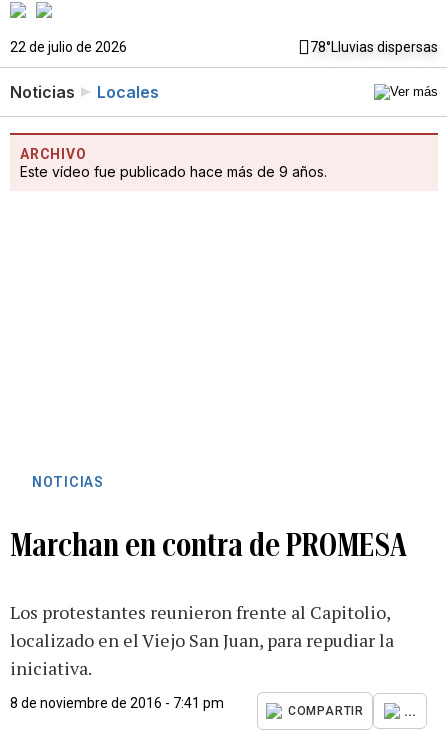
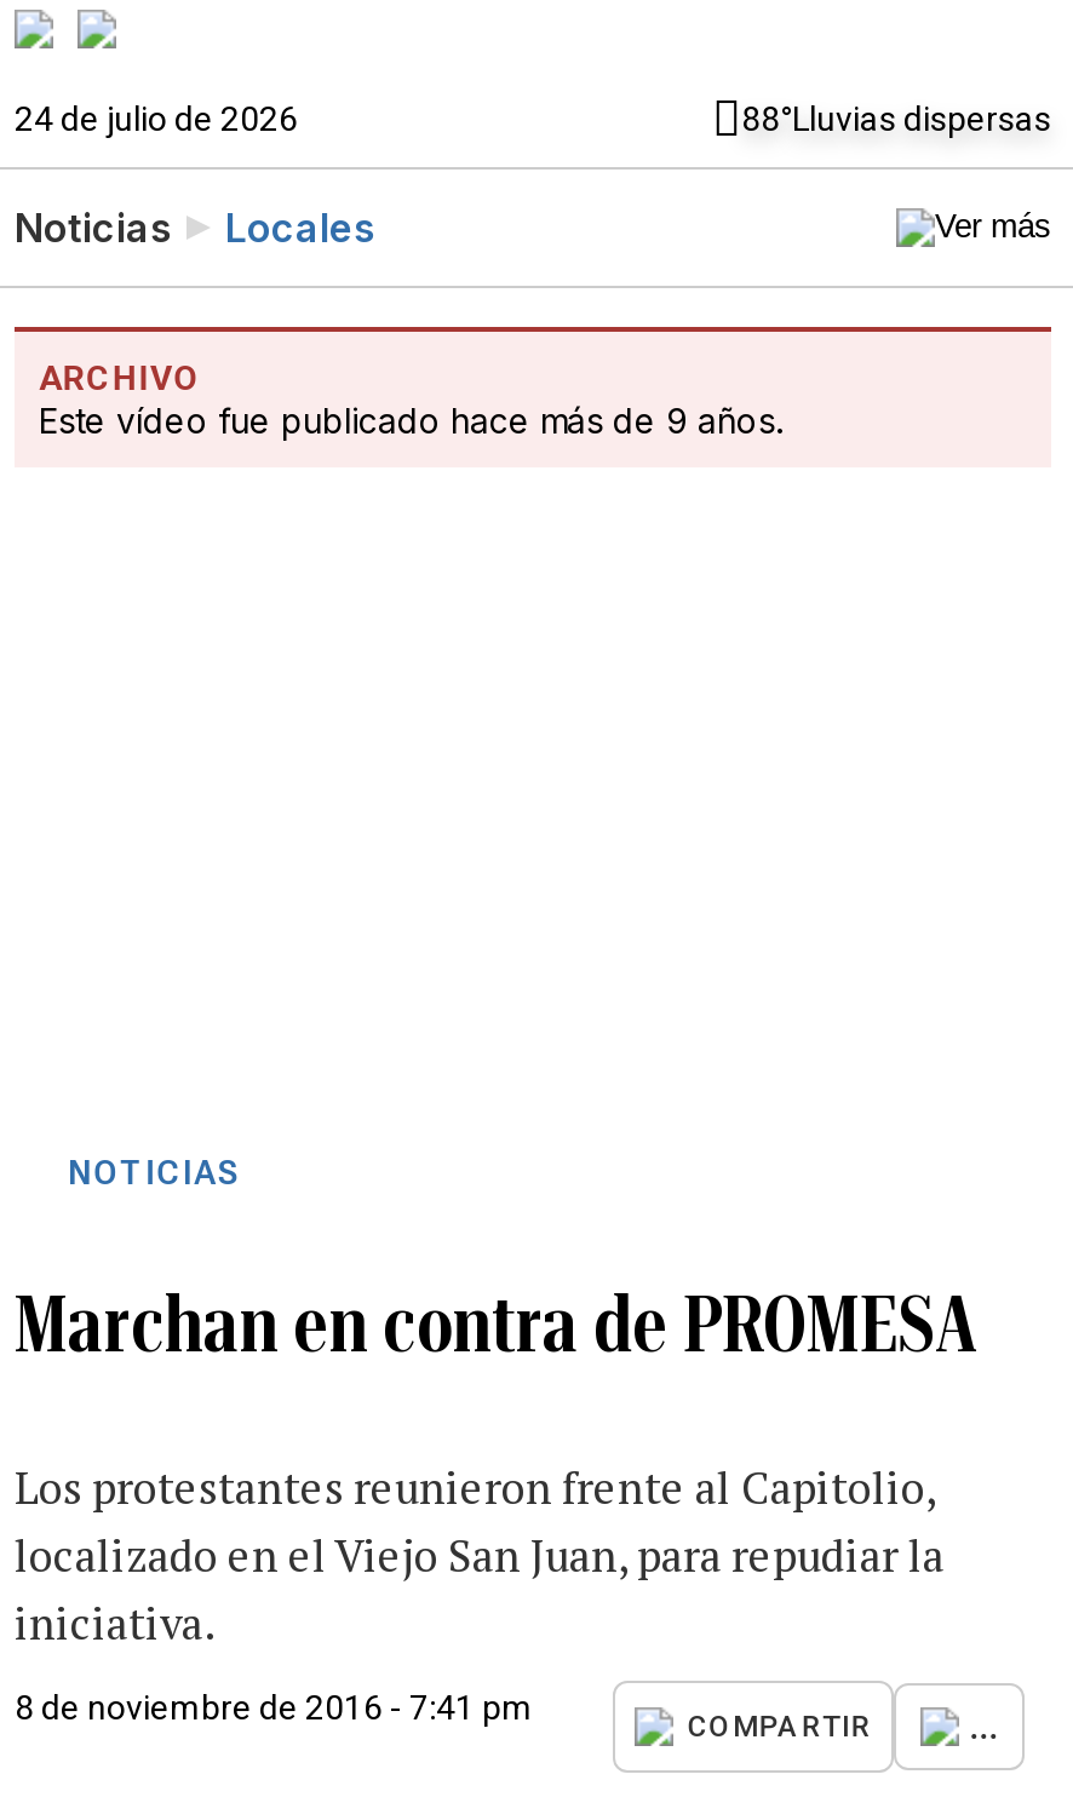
[10,39,127,55] 22 de julio de 2026 -> [15,99,298,138] 24 de julio de 2026
[310,39,438,55] 78°Lluvias dispersas -> [741,99,1051,138] 88°Lluvias dispersas

